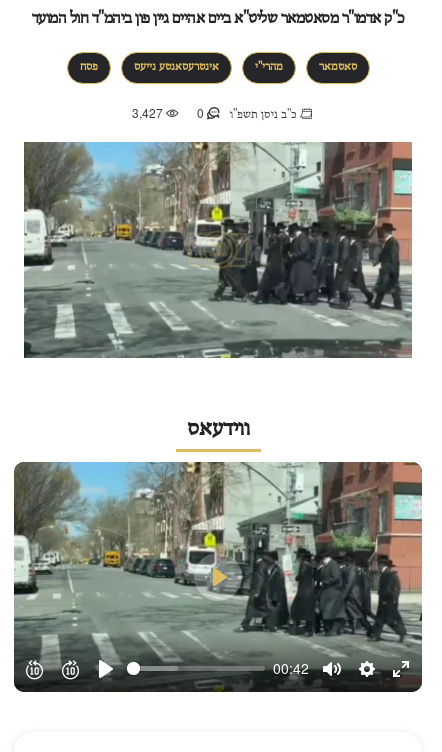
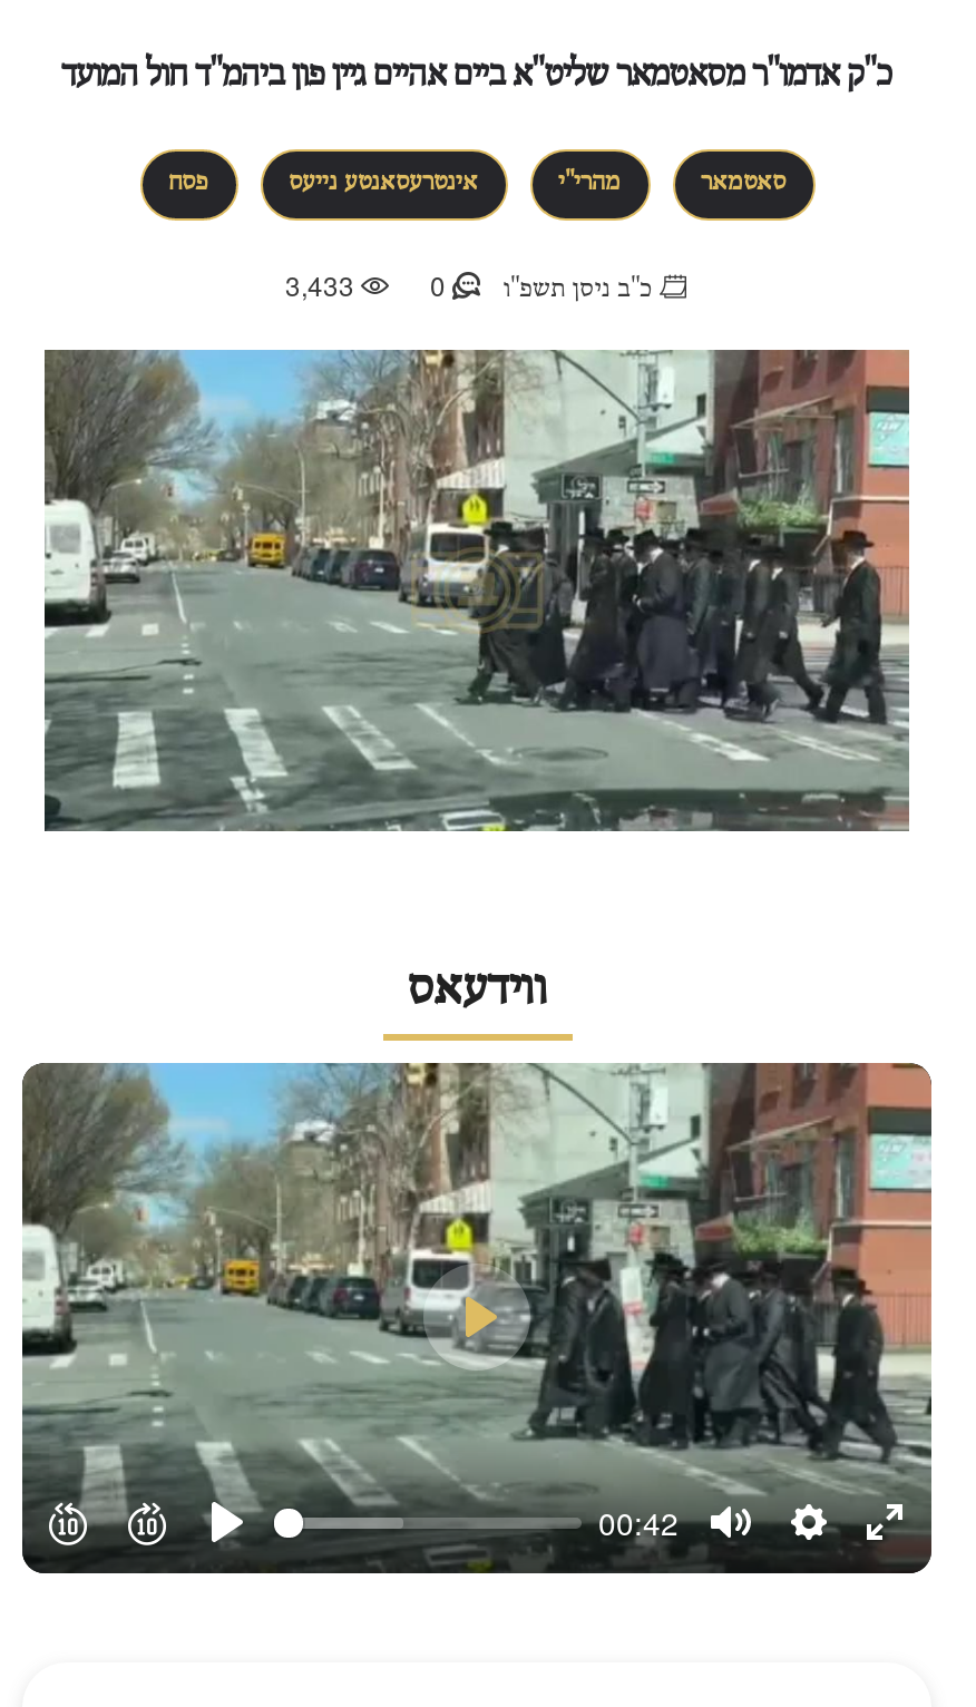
[132,104,163,121] 3,427 -> [285,265,354,303] 3,433

